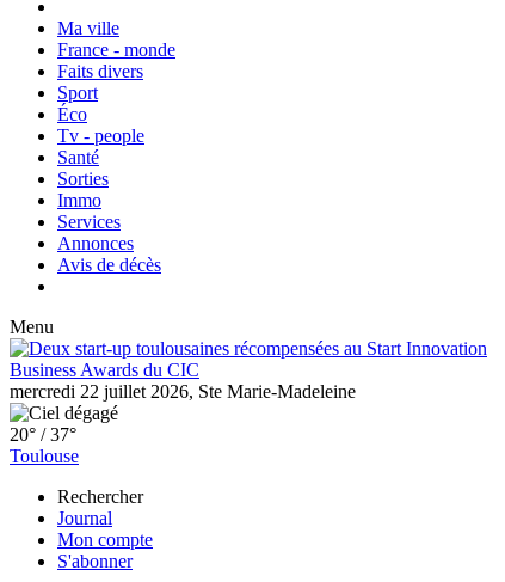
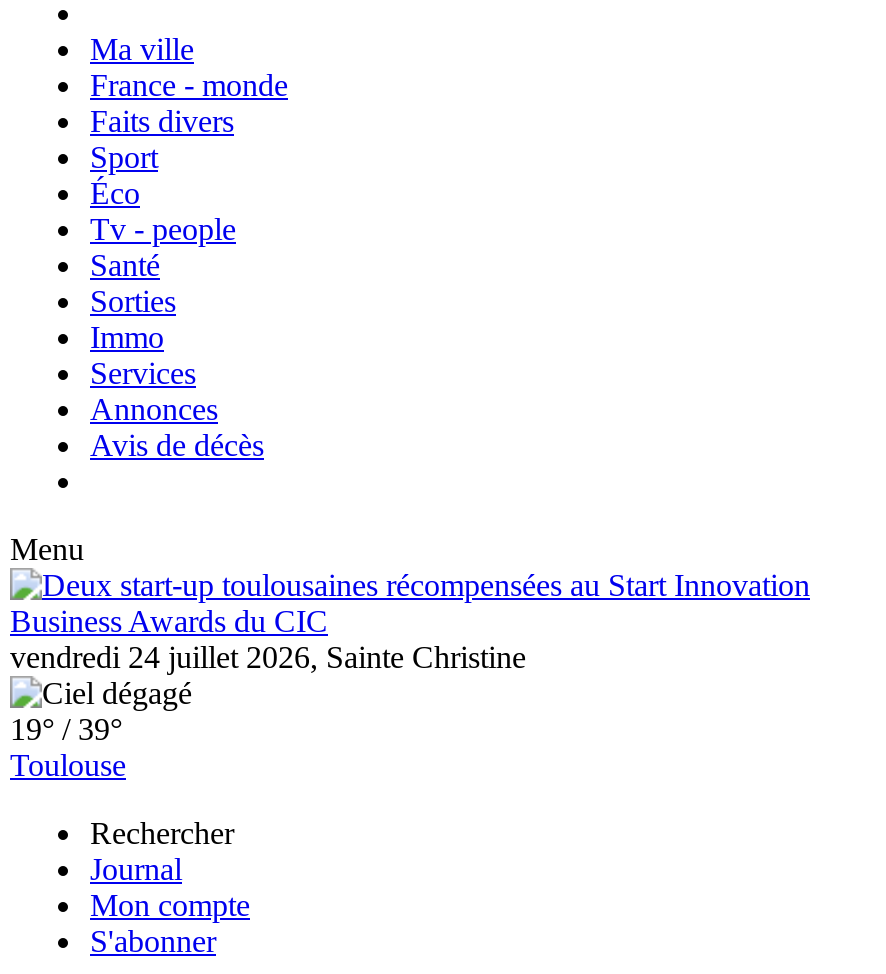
[10,381,356,402] mercredi 22 juillet 2026, Ste Marie-Madeleine -> [10,640,526,674] vendredi 24 juillet 2026, Sainte Christine
[10,424,76,445] 20° / 37° -> [10,712,122,746] 19° / 39°

